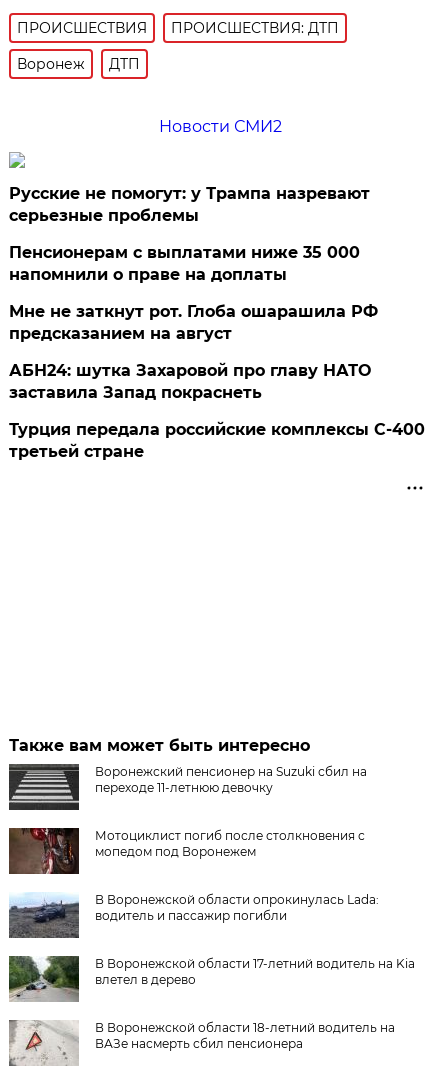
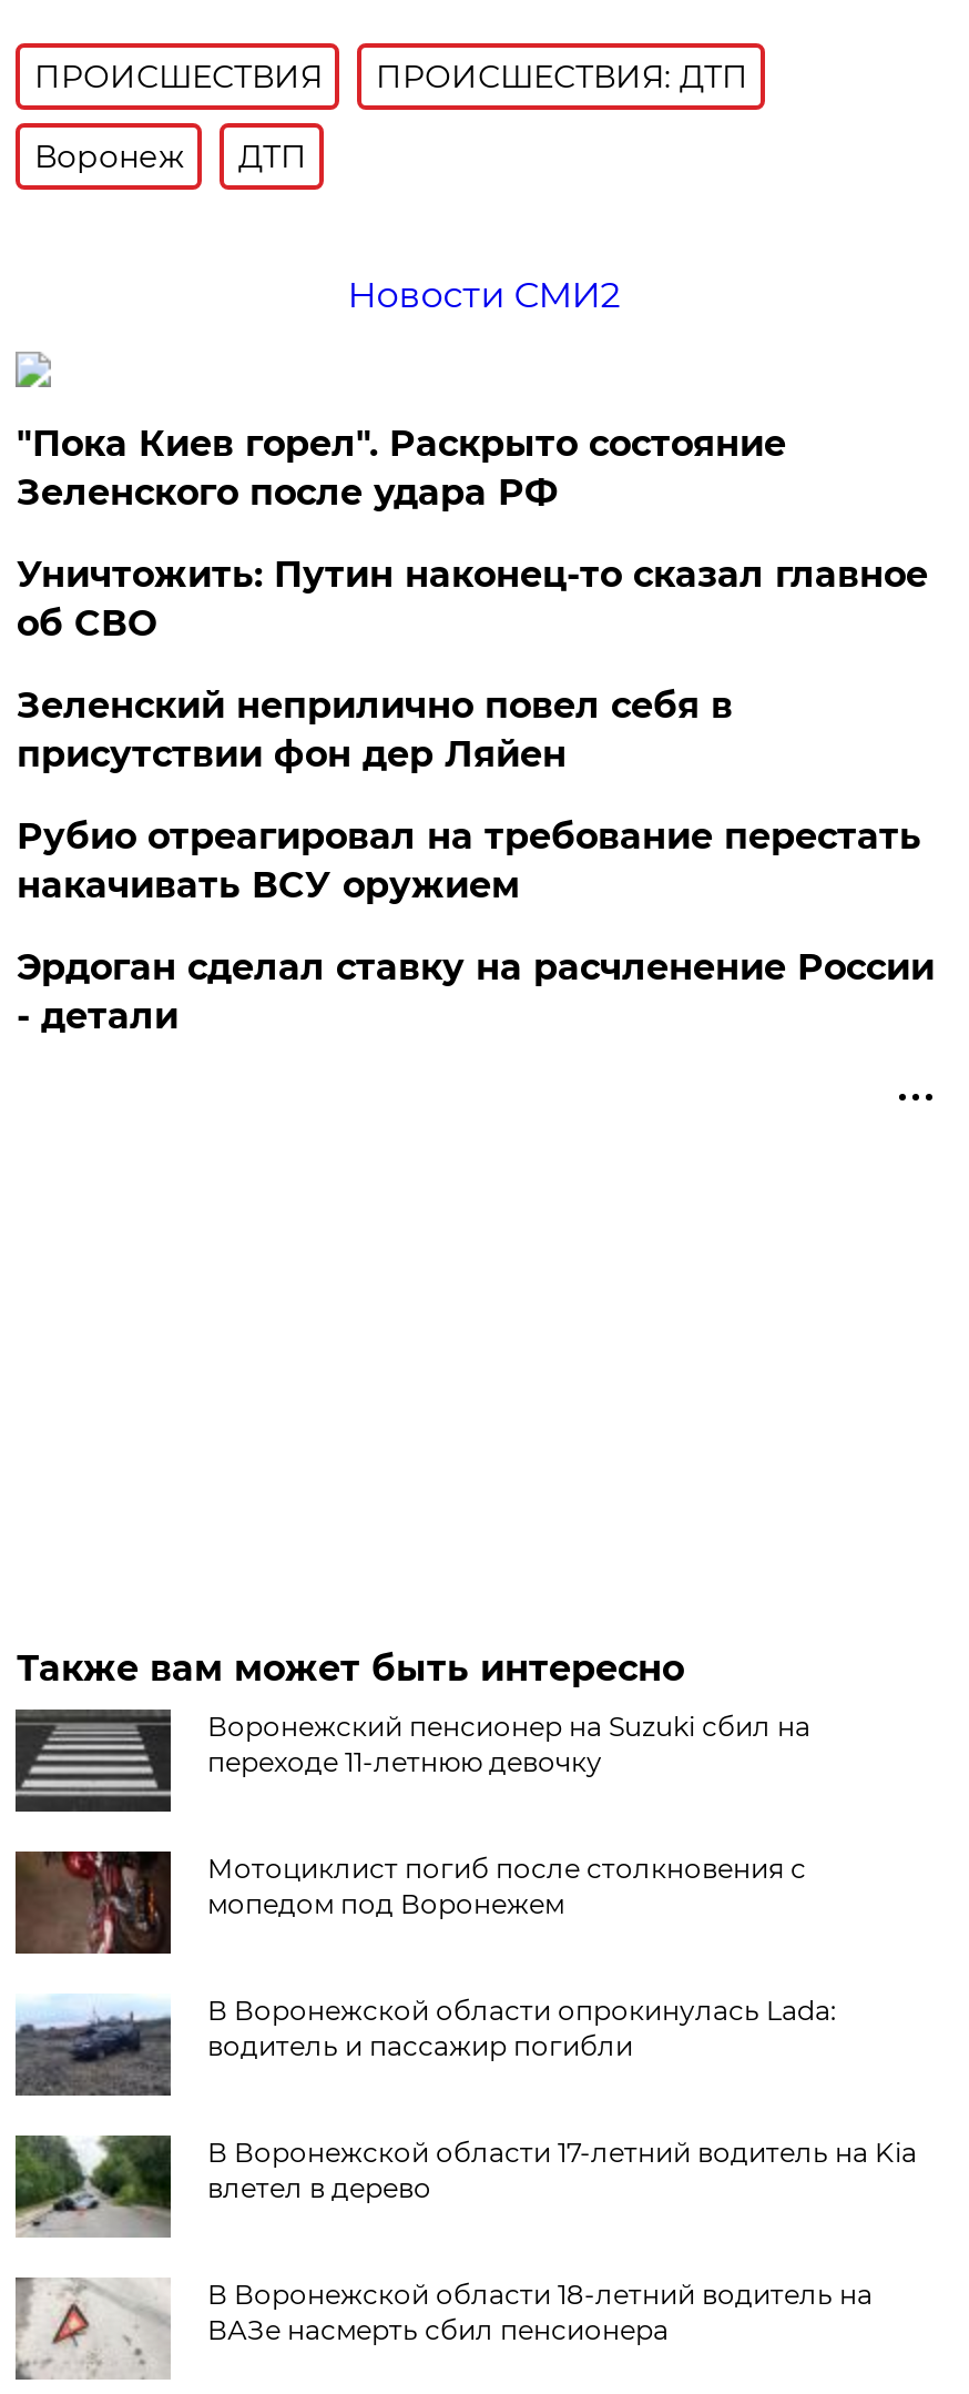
[9,184,370,225] Русские не помогут: у Трампа назревают | серьезные проблемы -> [16,423,786,514] "Пока Киев горел". Раскрыто состояние | Зеленского после удара РФ
[9,243,360,284] Пенсионерам с выплатами ниже 35 000 | напомнили о праве на доплаты -> [16,554,928,645] Уничтожить: Путин наконец-то сказал главное | об СВО
[9,302,378,343] Мне не заткнут рот. Глоба ошарашила РФ | предсказанием на август -> [16,685,733,776] Зеленский неприлично повел cебя в | присутствии фон дер Ляйен
[9,361,371,402] АБН24: шутка Захаровой про главу НАТО | заставила Запад покраснеть -> [16,816,921,907] Рубио отреагировал на требование перестать | накачивать ВСУ оружием
[9,420,425,461] Турция передала российские комплексы С-400 | третьей стране -> [16,947,934,1037] Эрдоган сделал ставку на расчленение России | - детали

